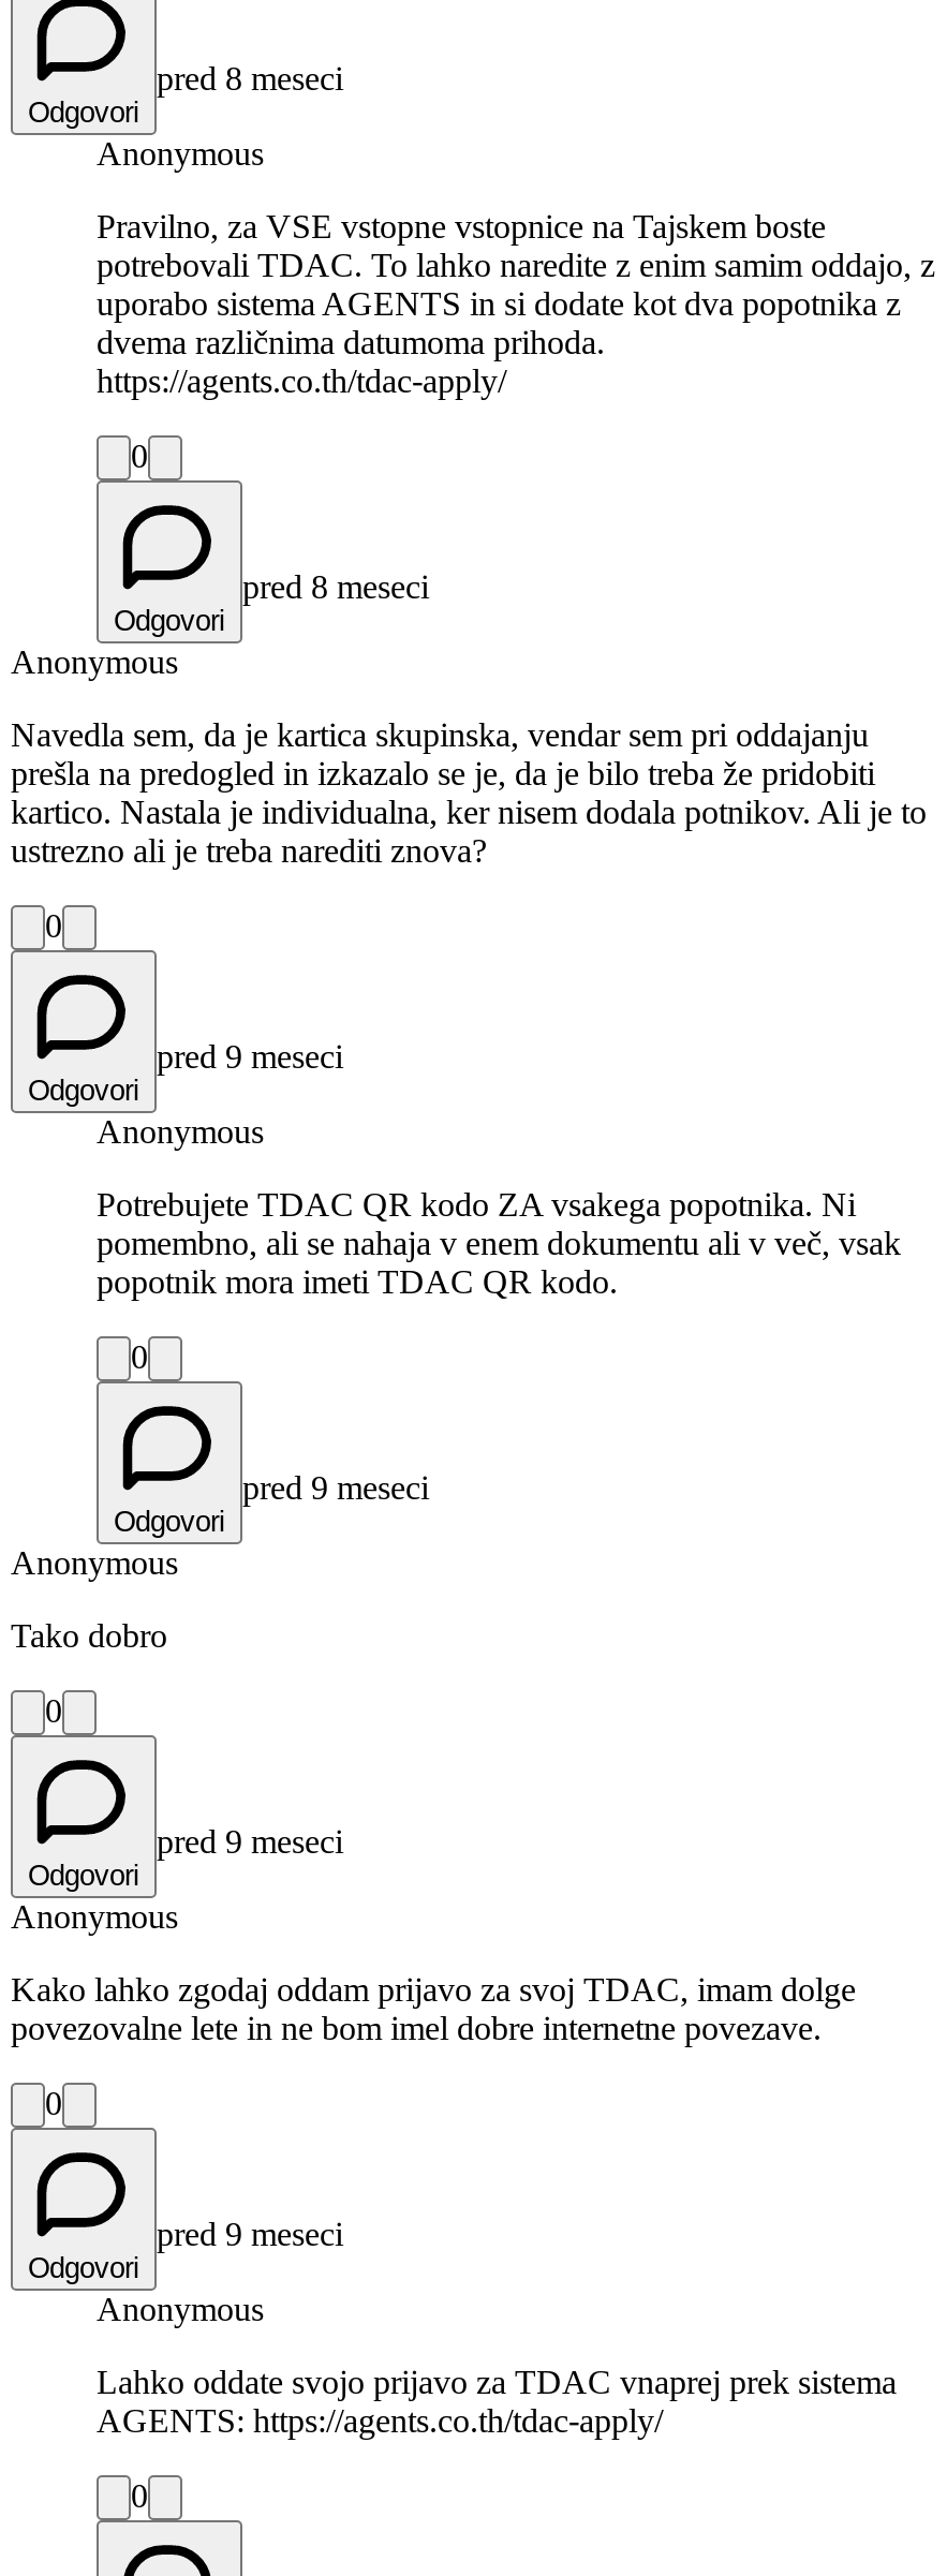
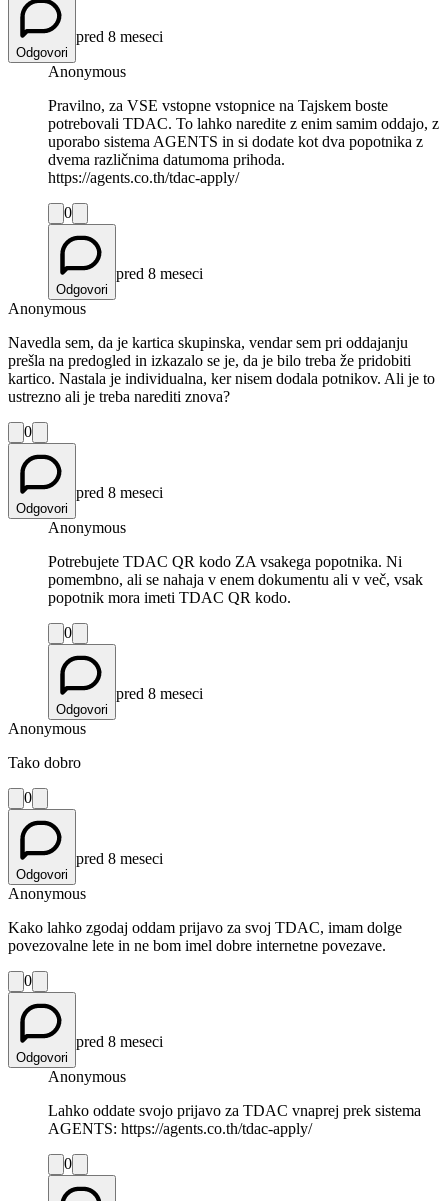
[157,1037,343,1074] pred 9 meseci -> [76,484,163,501] pred 8 meseci
[242,1469,429,1505] pred 9 meseci -> [116,685,203,702] pred 8 meseci
[157,1823,343,1859] pred 9 meseci -> [76,850,163,867] pred 8 meseci
[157,2215,343,2251] pred 9 meseci -> [76,1033,163,1050] pred 8 meseci

